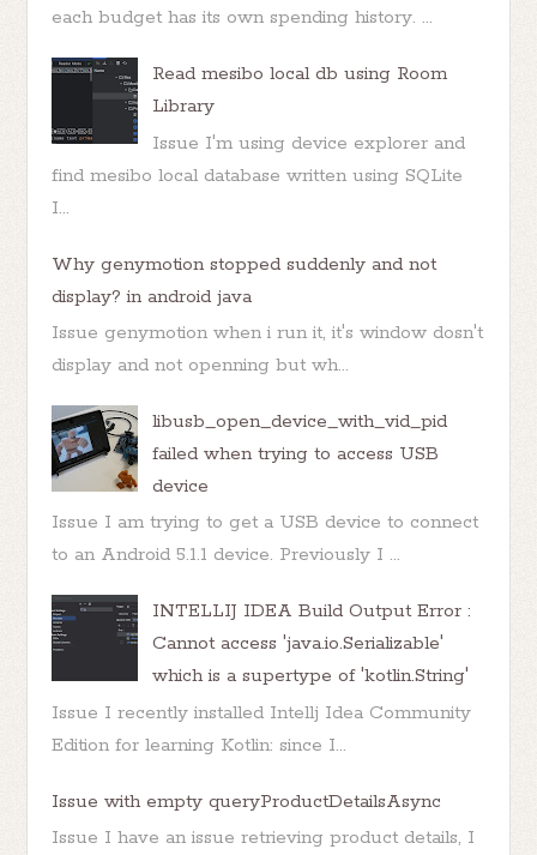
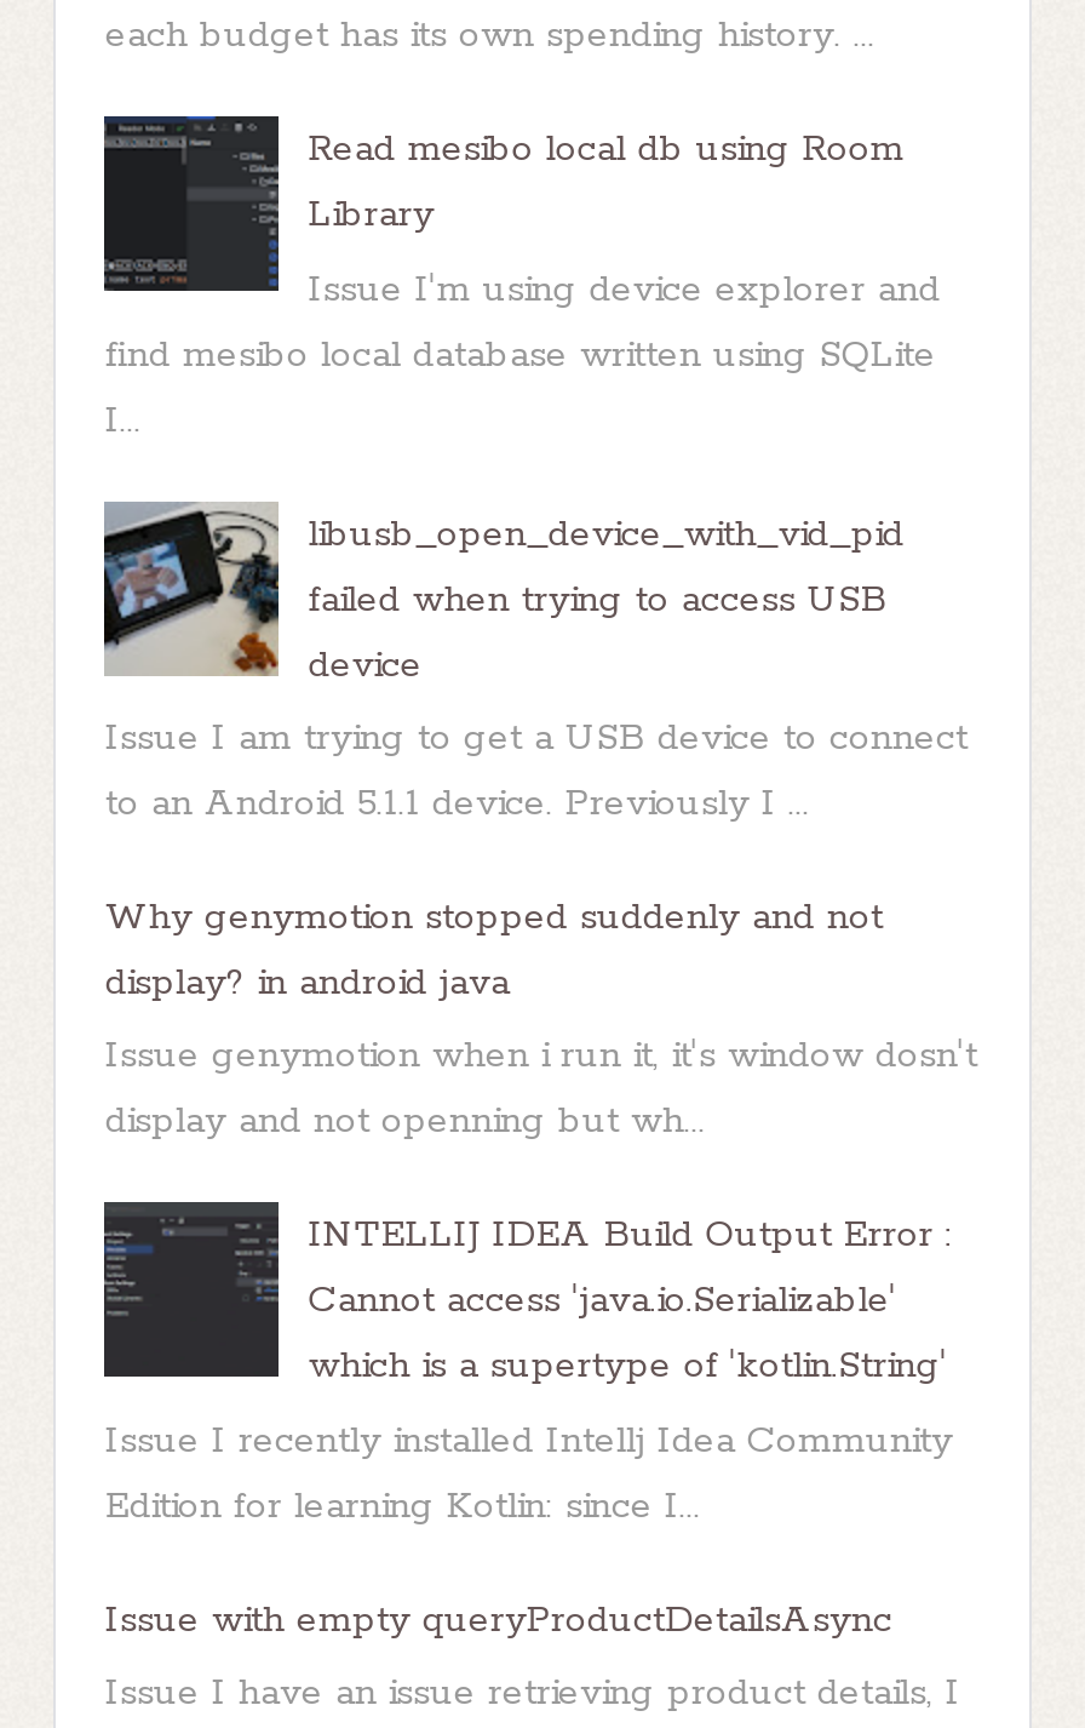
moved [52,253,484,377] -> [105,894,977,1145]: Why genymotion stopped suddenly and not | display? in android java | Issue genymotion when i run it, it's window dosn't | display and not openning but wh...
moved [49,405,479,566] -> [99,502,967,826]: [image] | libusb_open_device_with_vid_pid | failed when trying to access USB | device | Issue I am trying to get a USB device to connect | to an Android 5.1.1 device. Previously I ...

